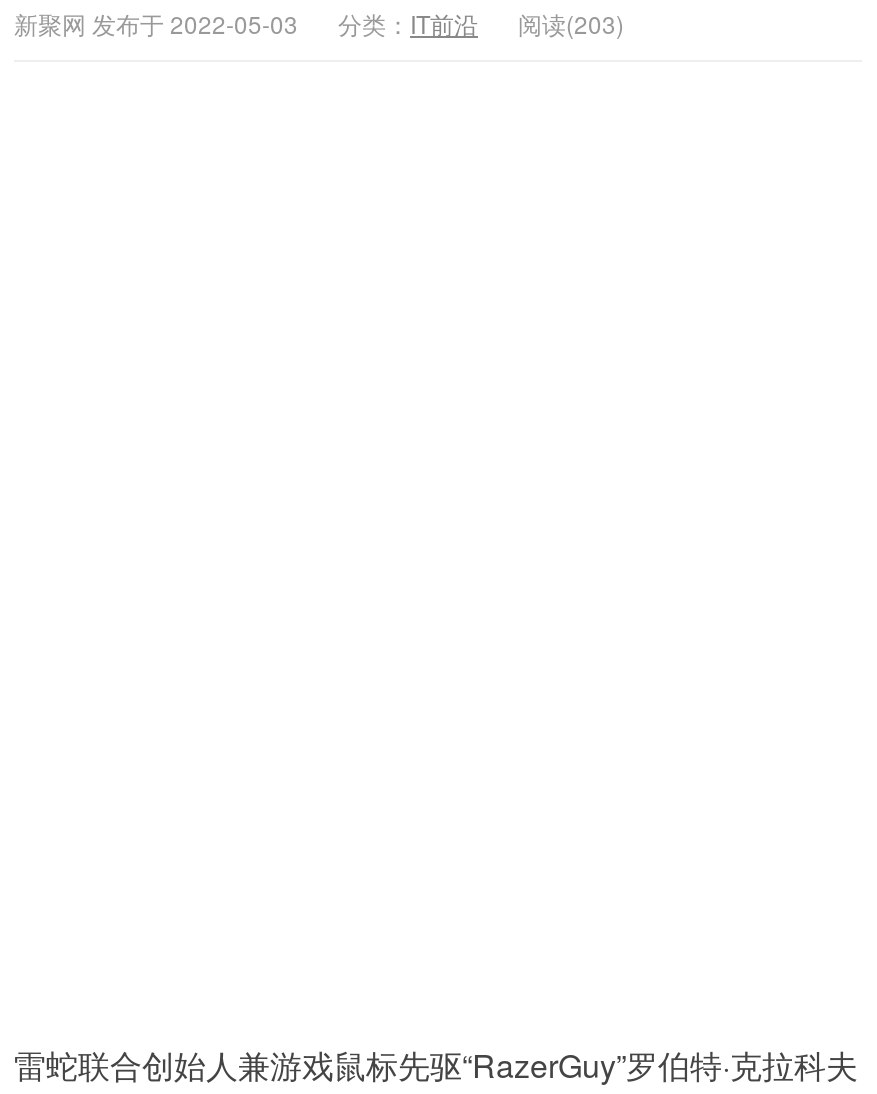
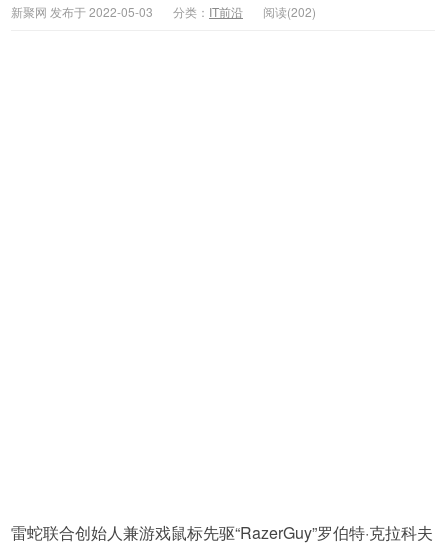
[14,6,624,40] 新聚网 发布于 2022-05-03 分类：IT前沿 阅读(203) -> [11,3,316,20] 新聚网 发布于 2022-05-03 分类：IT前沿 阅读(202)

